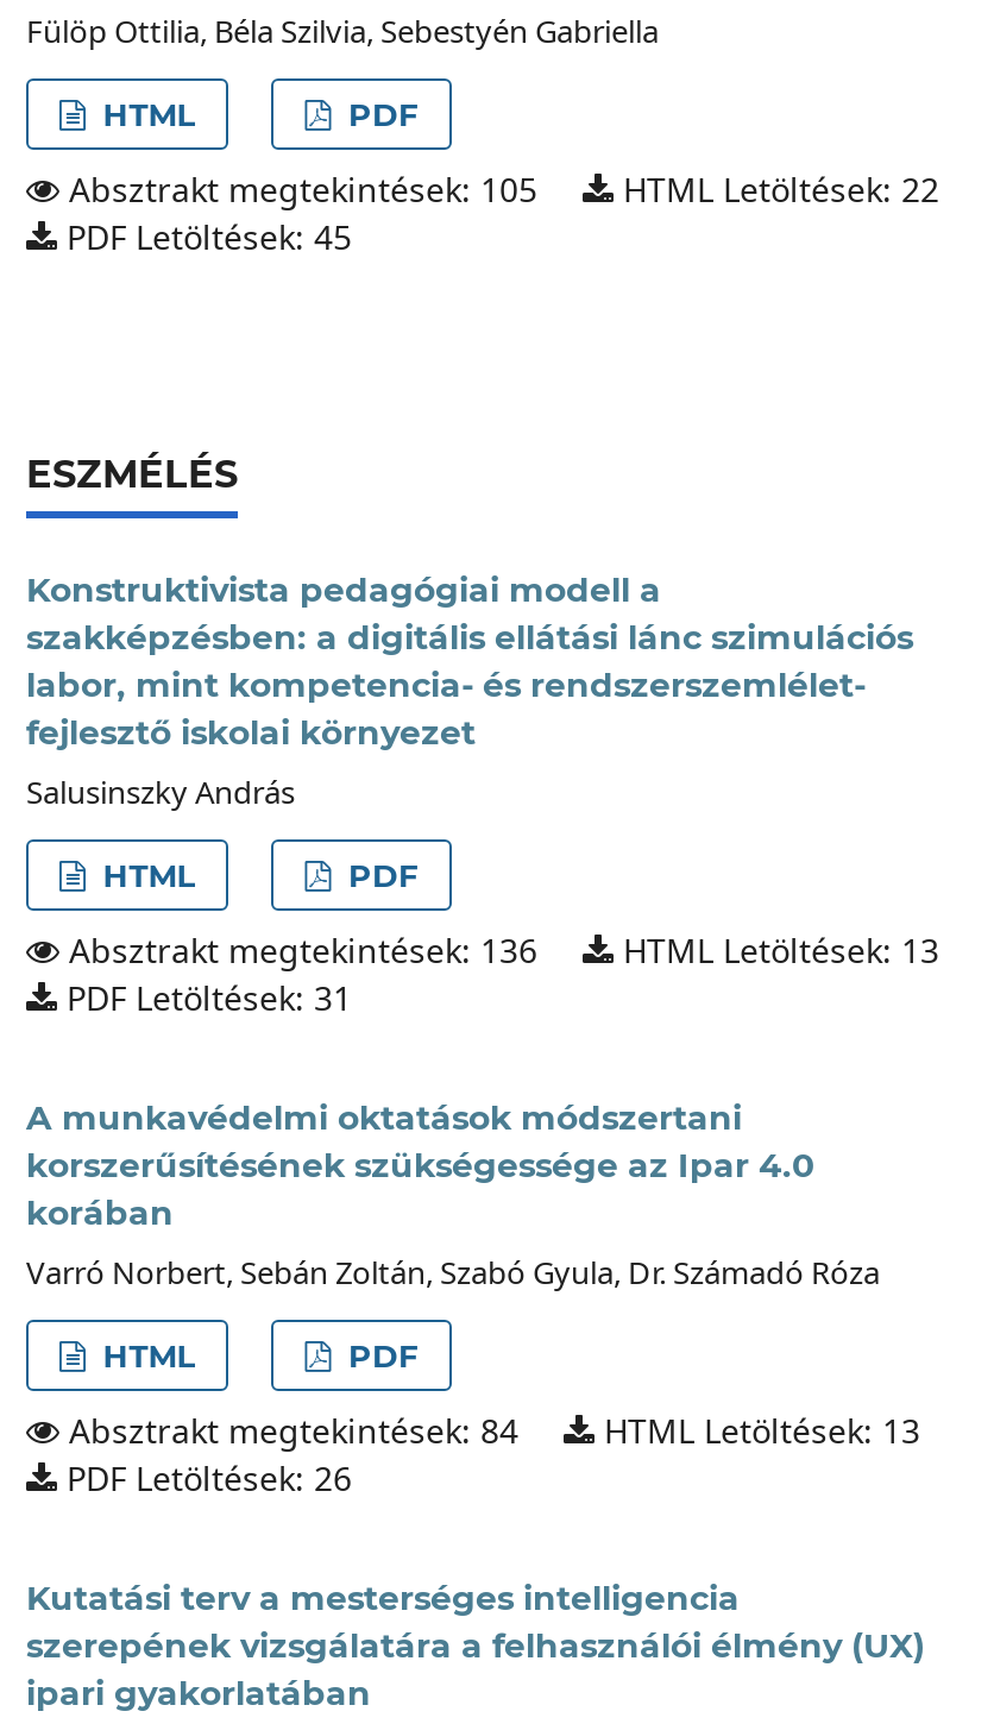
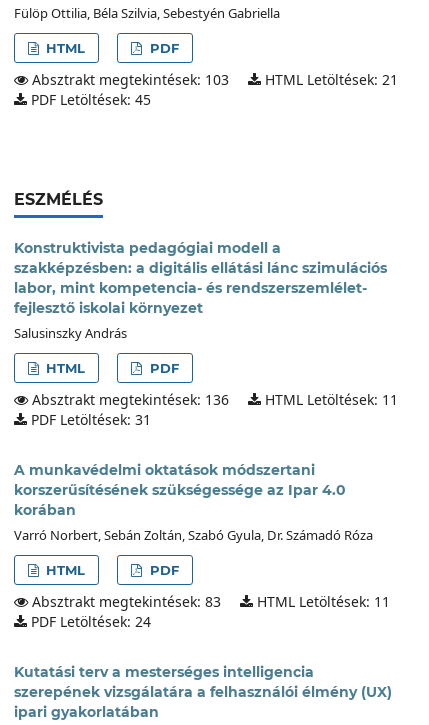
[59,166,547,211] Absztrakt megtekintések: 105 -> [28,70,233,89] Absztrakt megtekintések: 103
[614,166,939,211] HTML Letöltések: 22 -> [261,70,398,89] HTML Letöltések: 21
[614,927,939,972] HTML Letöltések: 13 -> [261,390,398,409] HTML Letöltések: 11
[59,1407,528,1452] Absztrakt megtekintések: 84 -> [28,592,225,611] Absztrakt megtekintések: 83
[594,1407,920,1452] HTML Letöltések: 13 -> [253,592,390,611] HTML Letöltések: 11
[57,1455,352,1500] PDF Letöltések: 26 -> [27,612,151,631] PDF Letöltések: 24

